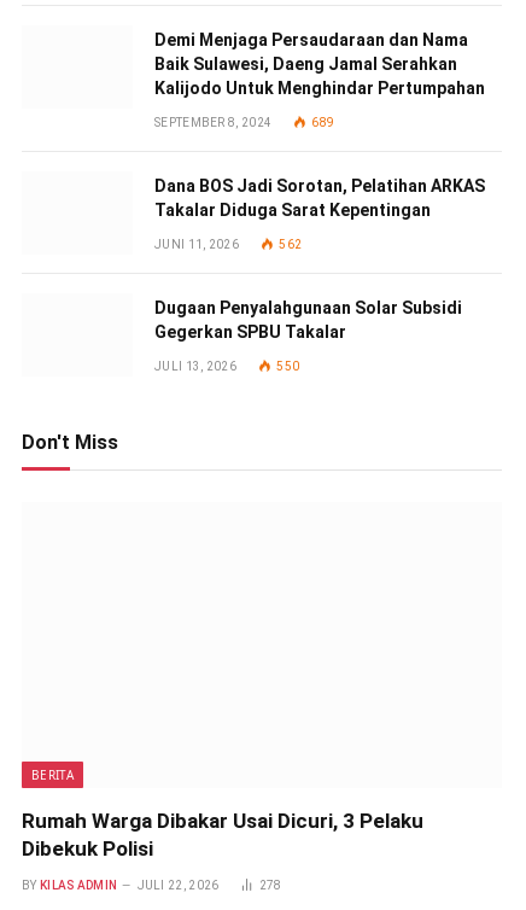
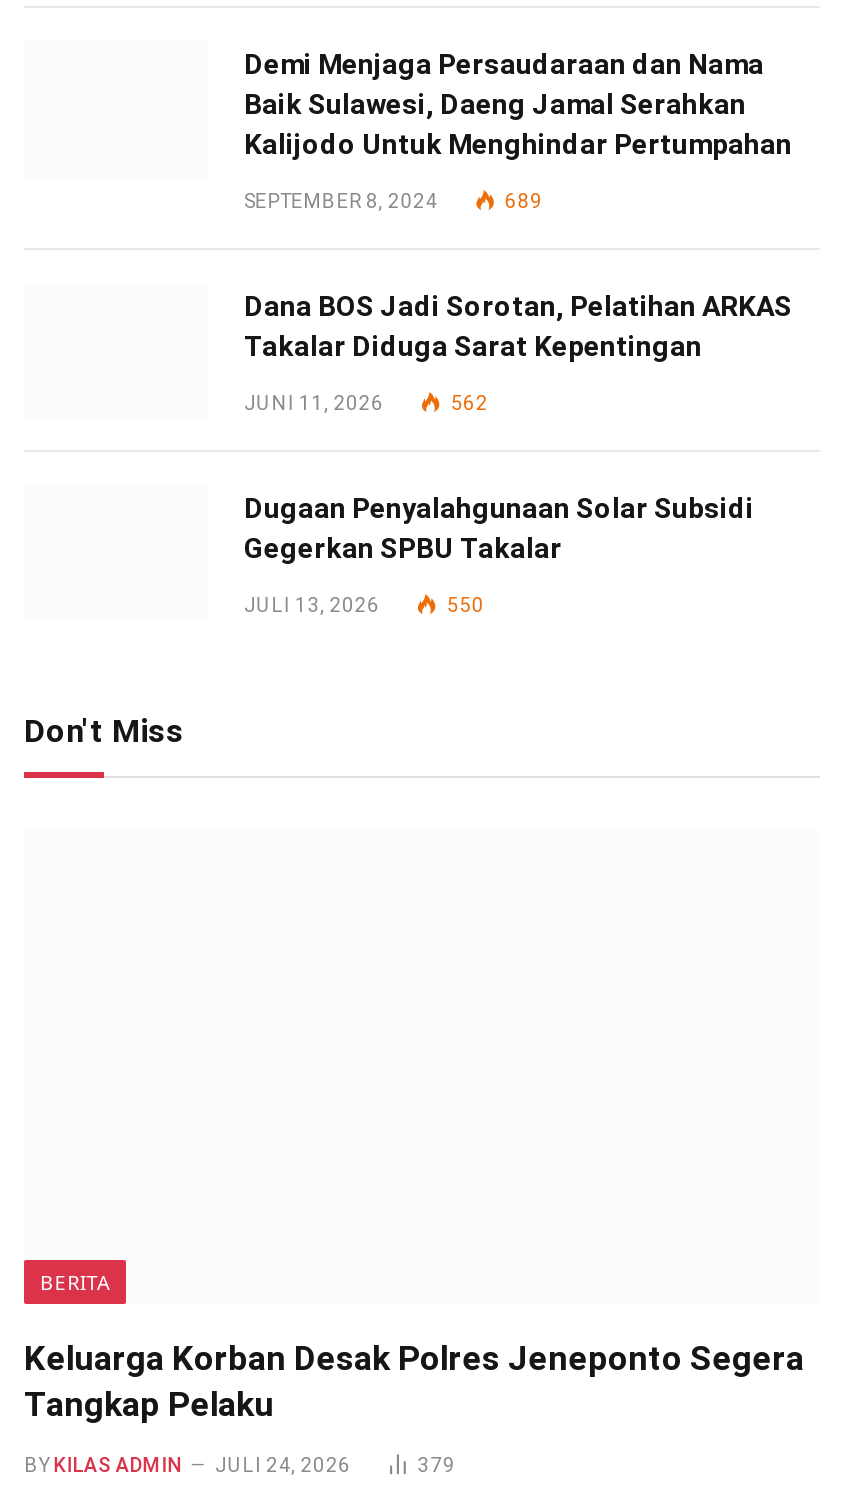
[22,808,423,860] Rumah Warga Dibakar Usai Dicuri, 3 Pelaku | Dibekuk Polisi -> [24,1338,804,1424] Keluarga Korban Desak Polres Jeneponto Segera | Tangkap Pelaku
[137,878,282,892] JULI 22, 2026 | 278 -> [215,1454,455,1476] JULI 24, 2026 | 379

